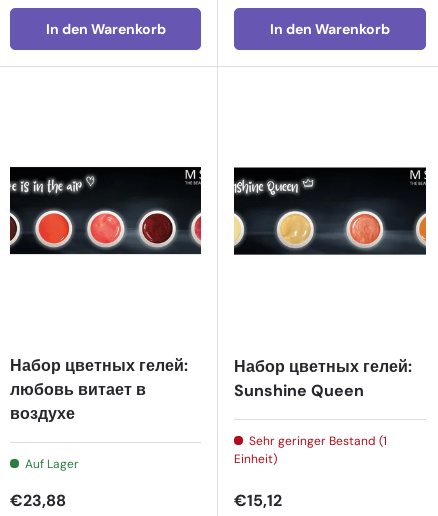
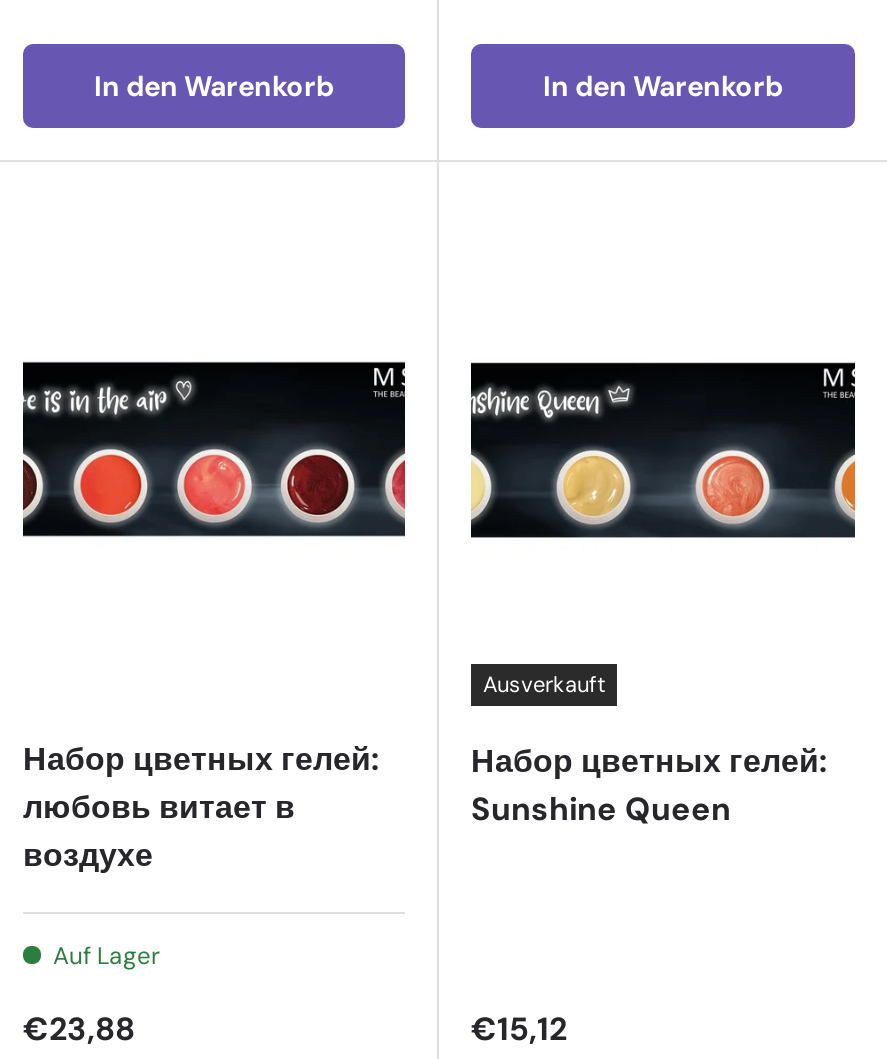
none -> [483,670,605,698] Ausverkauft
[234,433,387,467] Sehr geringer Bestand (1 | Einheit) -> none

